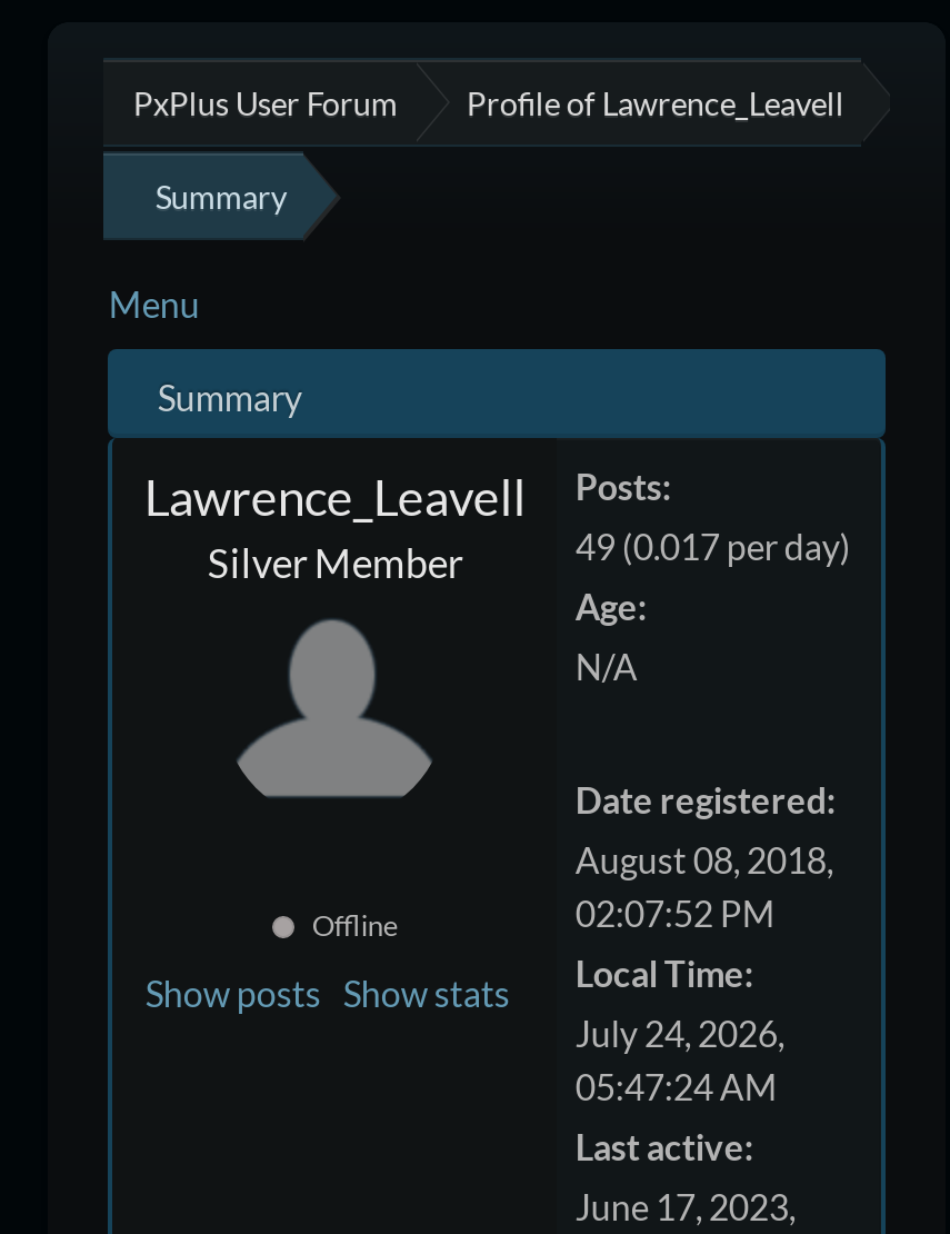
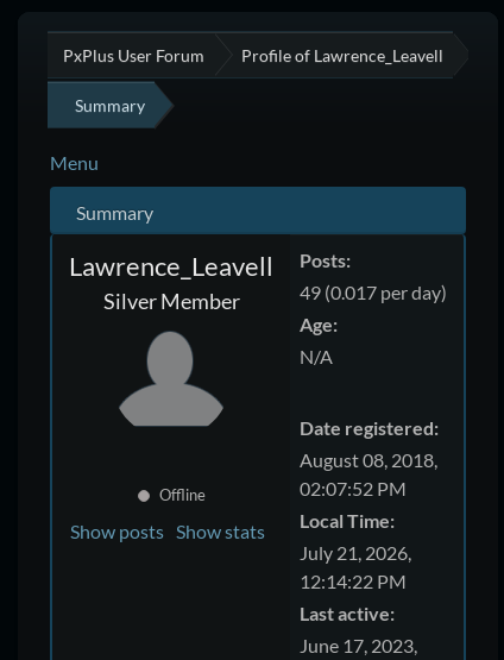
[575,1012,784,1107] July 24, 2026, | 05:47:24 AM -> [300,541,412,592] July 21, 2026, | 12:14:22 PM

